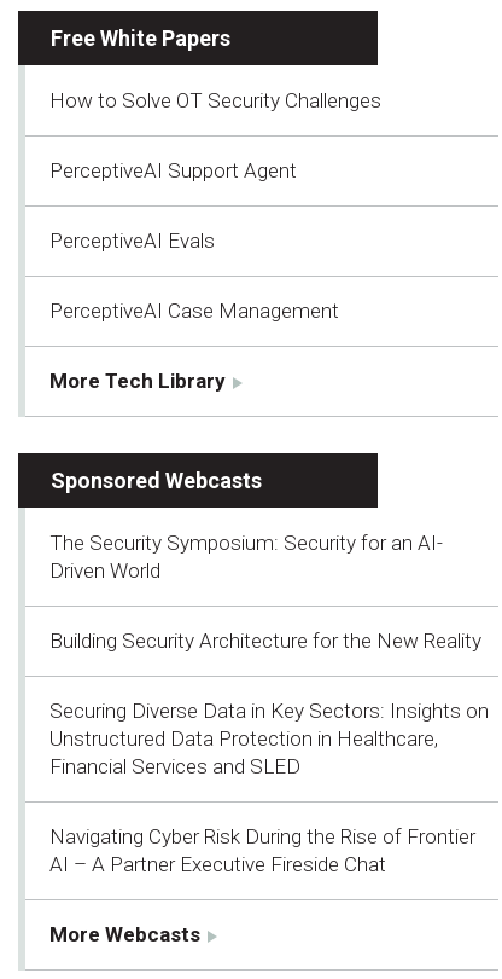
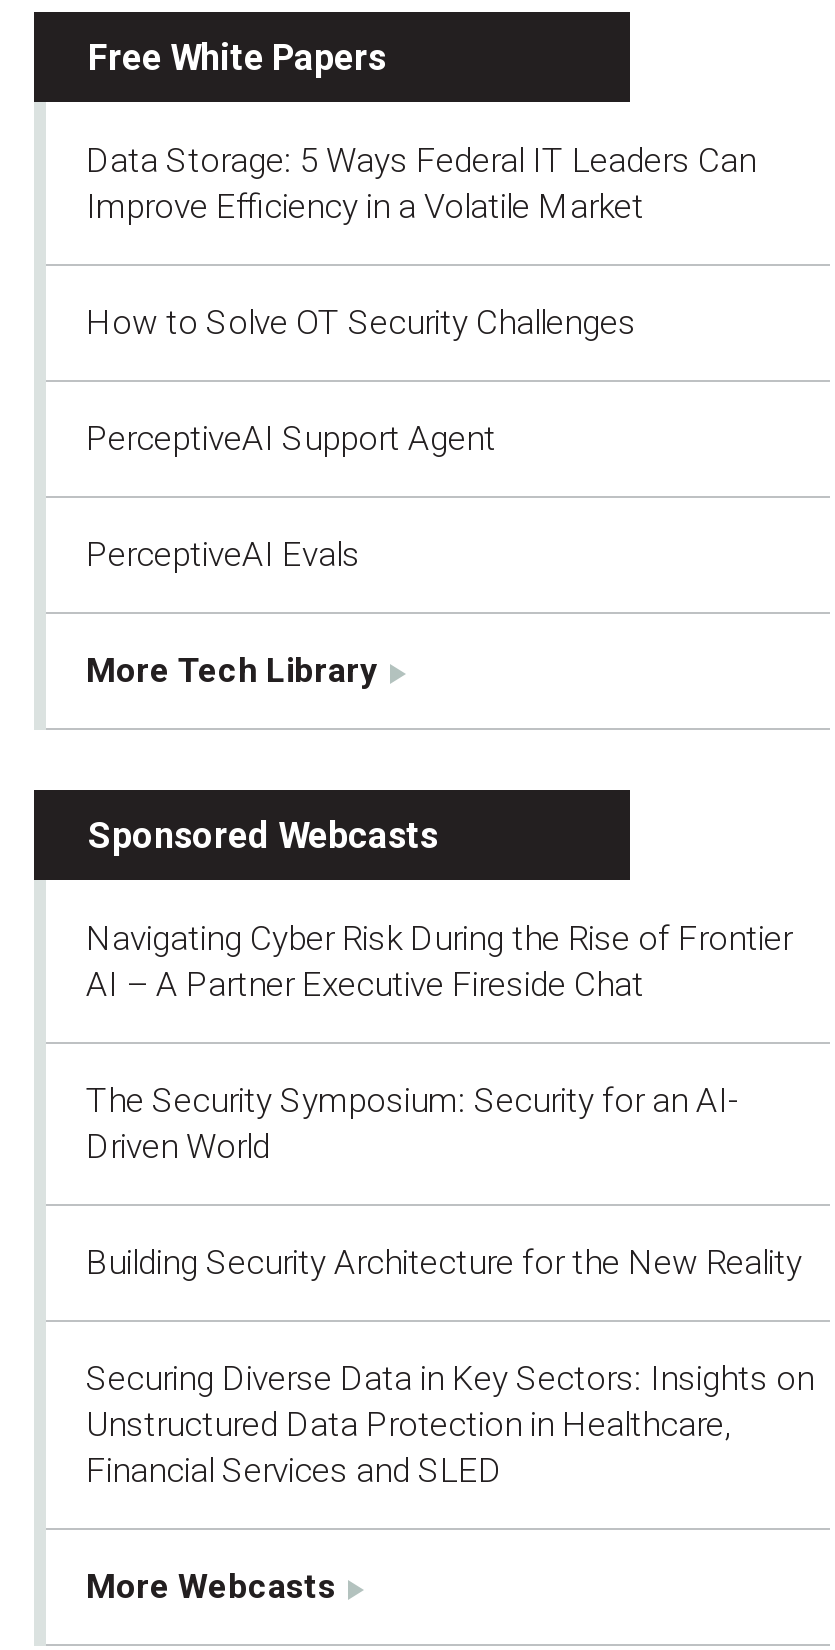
none -> [86,139,756,225] Data Storage: 5 Ways Federal IT Leaders Can | Improve Efficiency in a Volatile Market
moved [49,88,381,252] -> [86,301,636,573]: How to Solve OT Security Challenges | PerceptiveAI Support Agent | PerceptiveAI Evals
[49,298,339,322] PerceptiveAI Case Management -> none
moved [49,530,489,778] -> [86,1079,814,1489]: The Security Symposium: Security for an AI- | Driven World | Building Security Architecture for the New Reality | Securing Diverse Data in Key Sectors: Insights on | Unstructured Data Protection in Healthcare, | Financial Services and SLED
moved [49,824,475,876] -> [86,917,792,1003]: Navigating Cyber Risk During the Rise of Frontier | AI – A Partner Executive Fireside Chat

